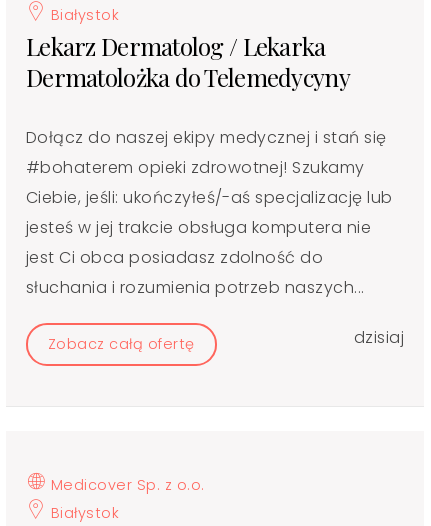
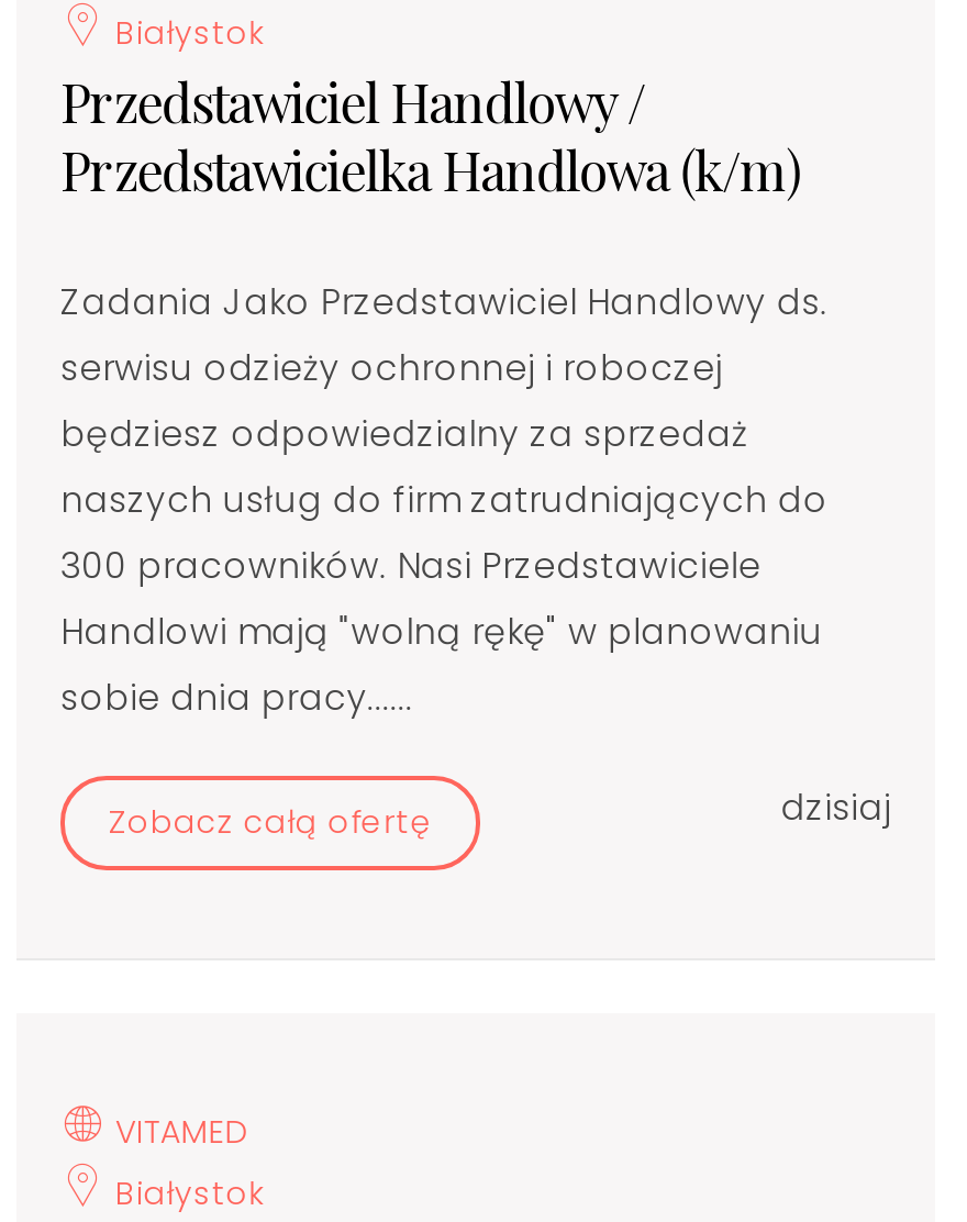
[26,30,350,93] Lekarz Dermatolog / Lekarka | Dermatolożka do Telemedycyny -> [60,65,800,204] Przedstawiciel Handlowy / | Przedstawicielka Handlowa (k/m)
[26,126,393,299] Dołącz do naszej ekipy medycznej i stań się | #bohaterem opieki zdrowotnej! Szukamy | Ciebie, jeśli: ukończyłeś/-aś specjalizację lub | jesteś w jej trakcie obsługa komputera nie | jest Ci obca posiadasz zdolność do | słuchania i rozumienia potrzeb naszych... -> [60,276,828,722] Zadania Jako Przedstawiciel Handlowy ds. | serwisu odzieży ochronnej i roboczej | będziesz odpowiedzialny za sprzedaż | naszych usług do firm zatrudniających do | 300 pracowników. Nasi Przedstawiciele | Handlowi mają "wolną rękę" w planowaniu | sobie dnia pracy......
[46,475,205,495] Medicover Sp. z o.o. -> [105,1109,248,1153] VITAMED

